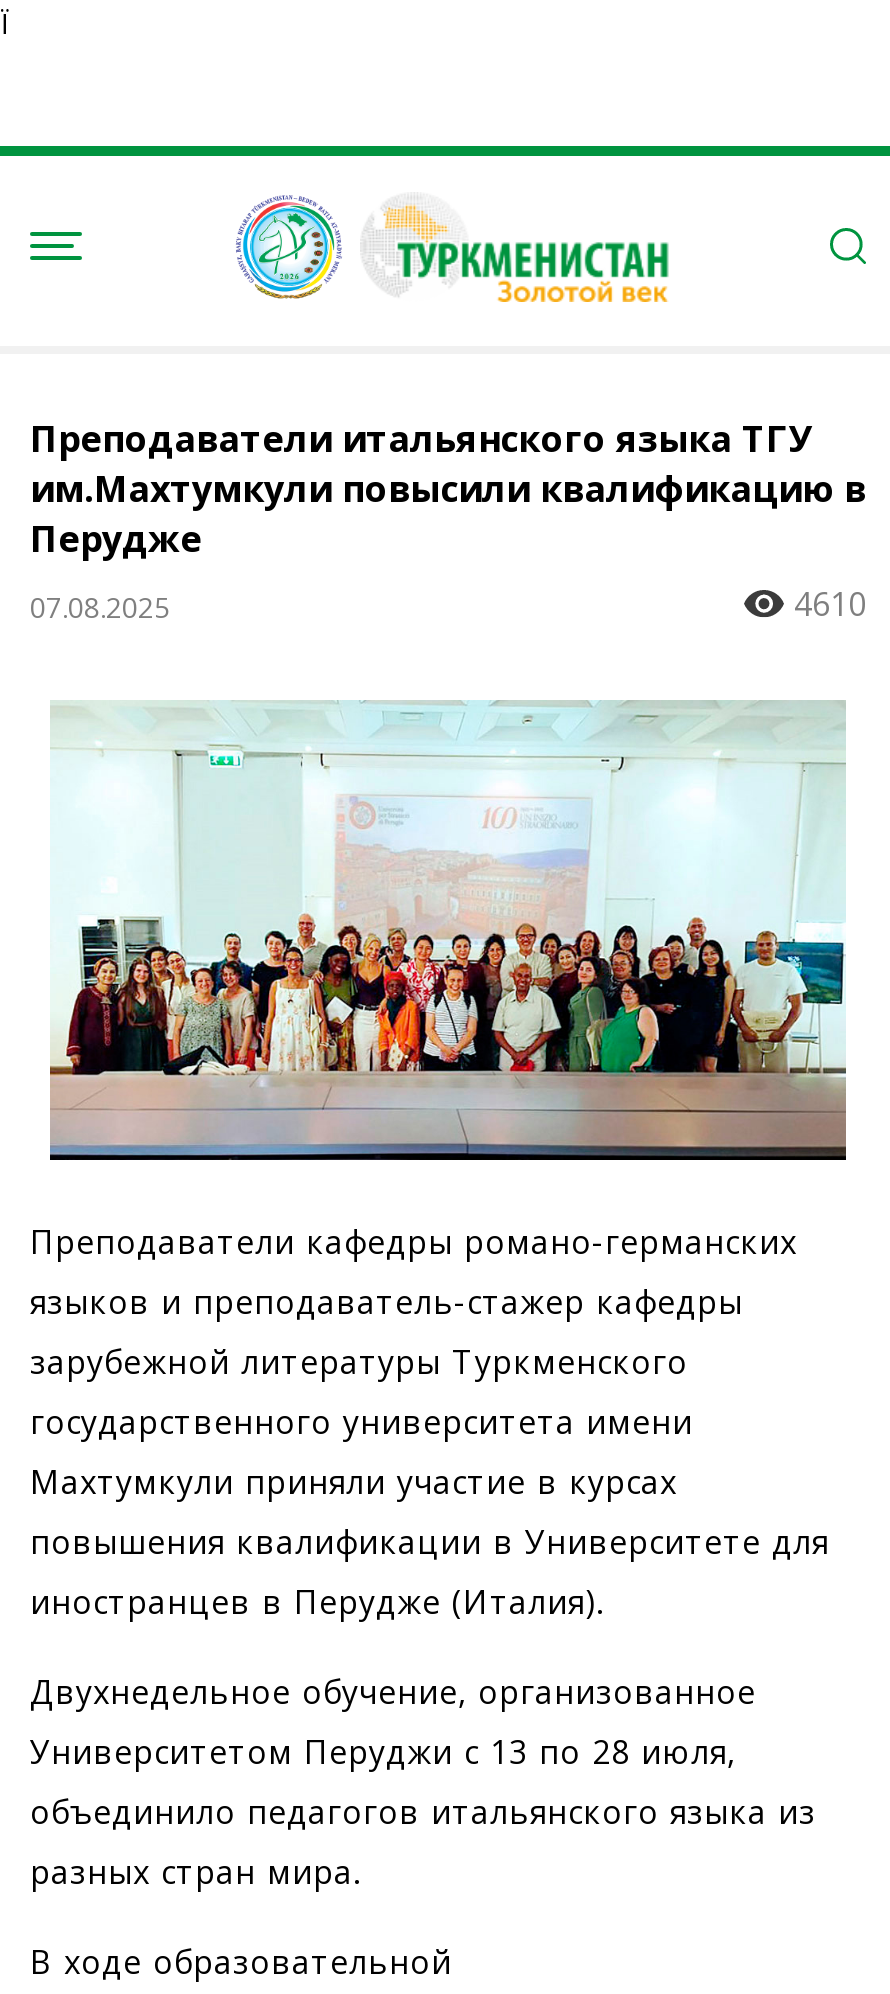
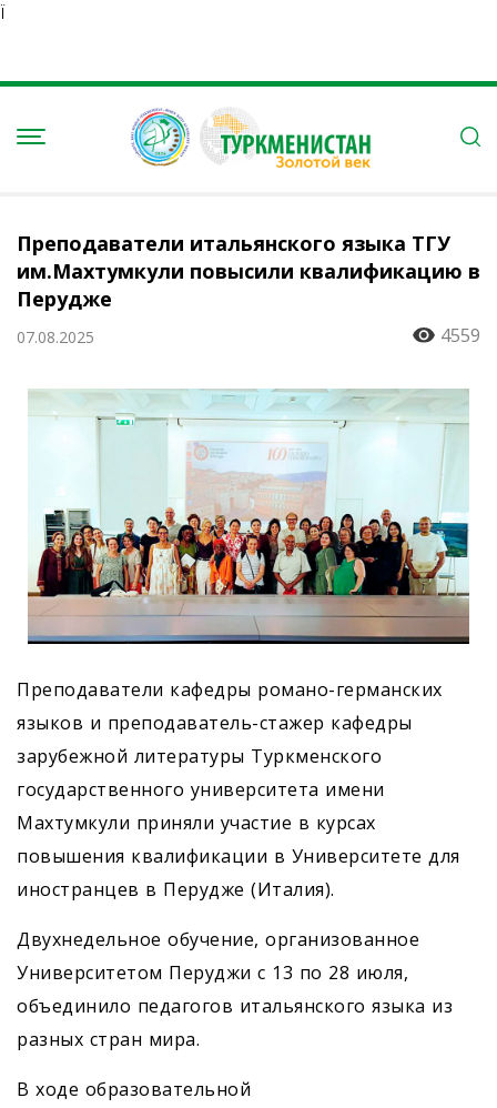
[794,582,866,626] 4610 -> [440,323,480,347] 4559

